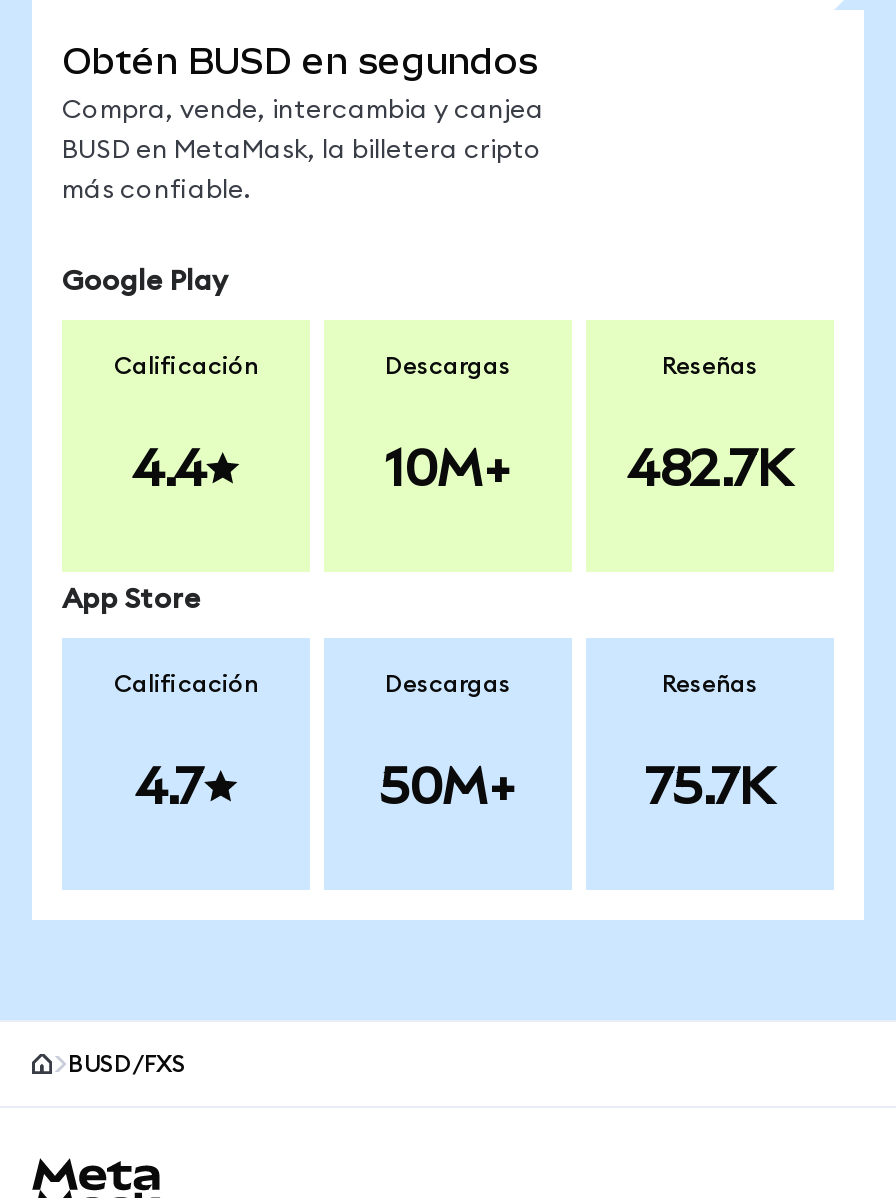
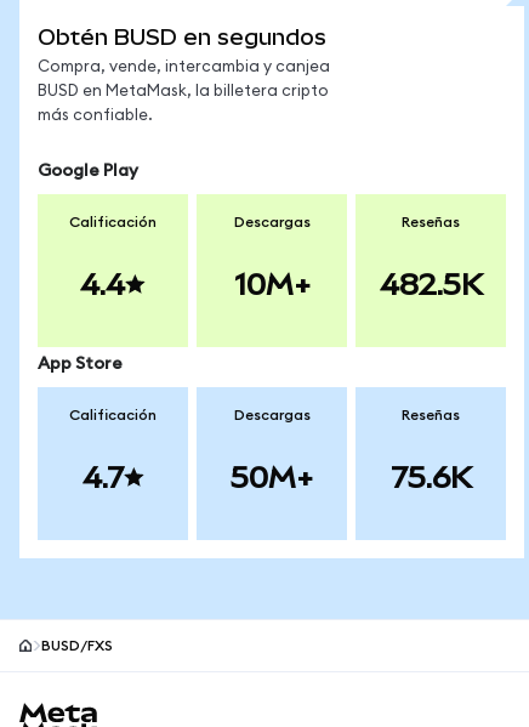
[627,440,793,496] 482.7K -> [379,267,482,301] 482.5K
[645,758,775,814] 75.7K -> [390,460,471,494] 75.6K

